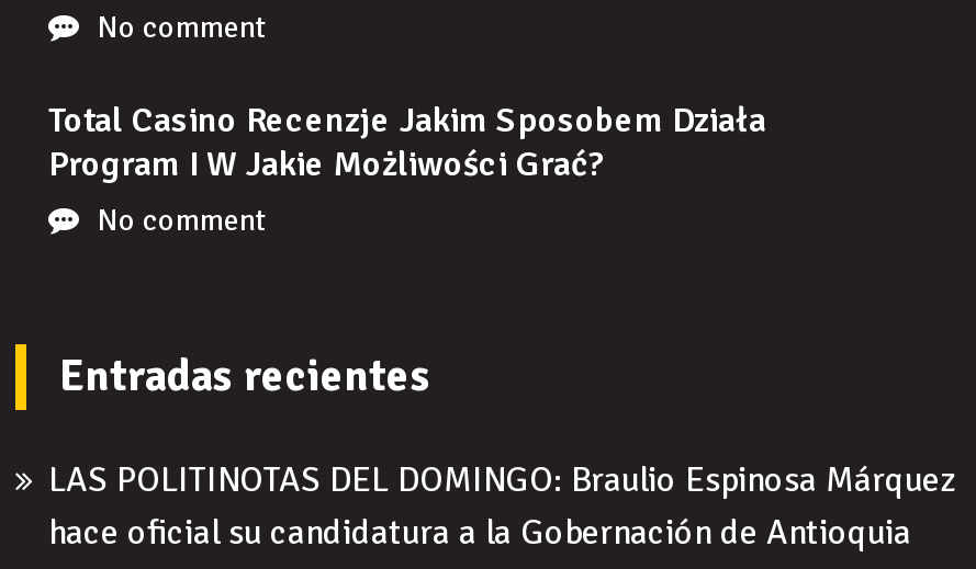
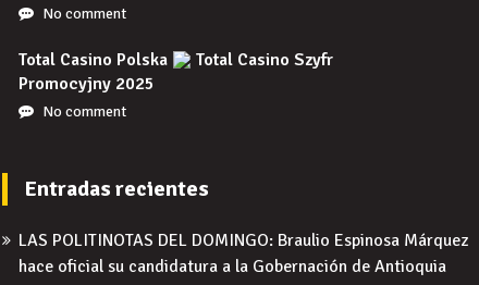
[48,99,766,186] Total Casino Recenzje Jakim Sposobem Działa | Program I W Jakie Możliwości Grać? -> [19,49,333,94] Total Casino Polska | Total Casino Szyfr | Promocyjny 2025

